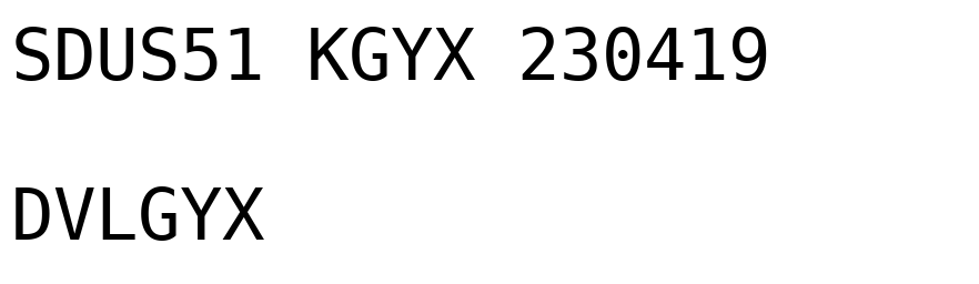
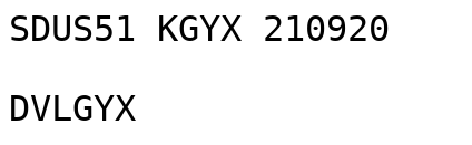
[11,16,770,95] SDUS51 KGYX 230419 -> [9,9,390,49] SDUS51 KGYX 210920

